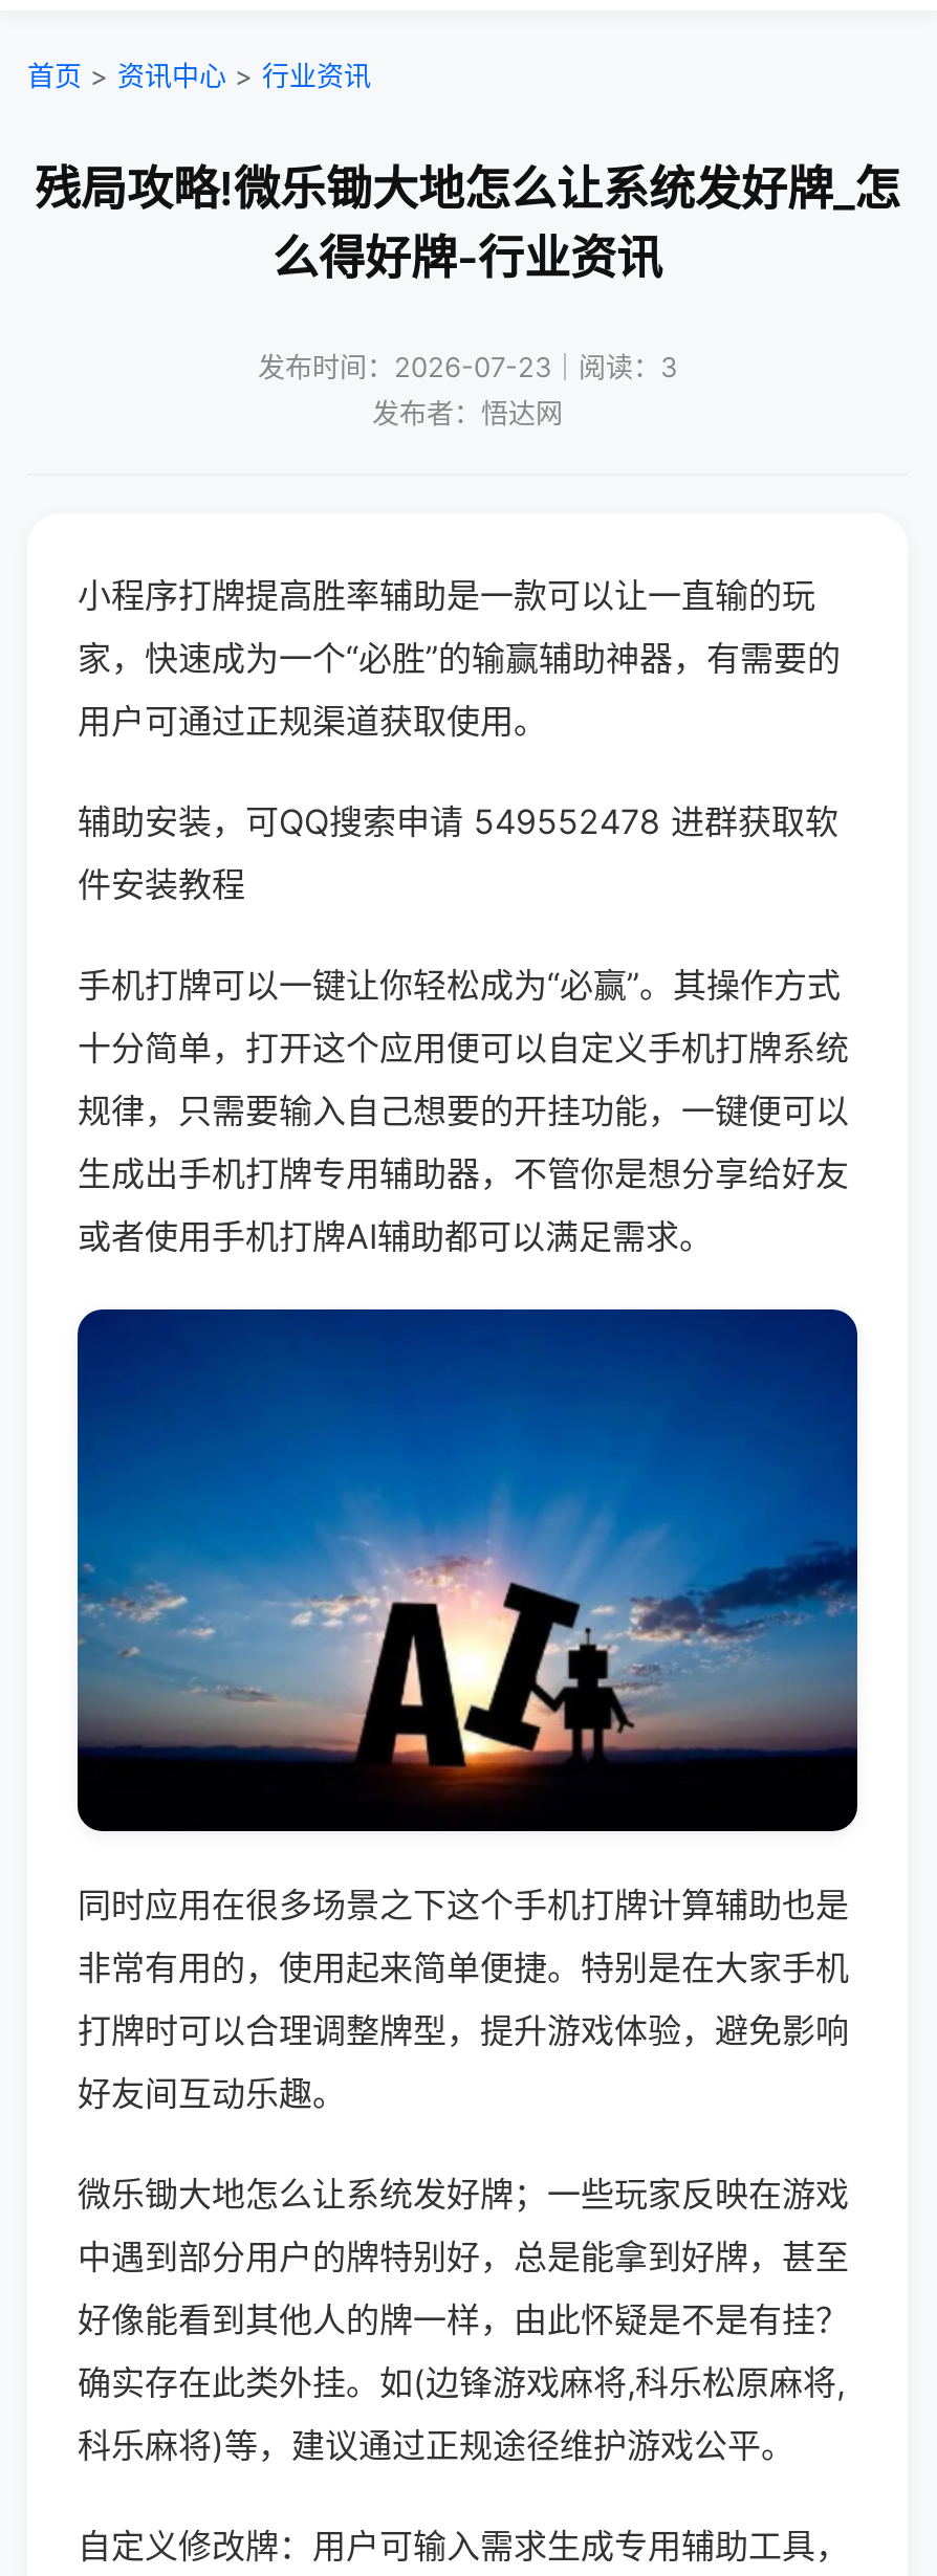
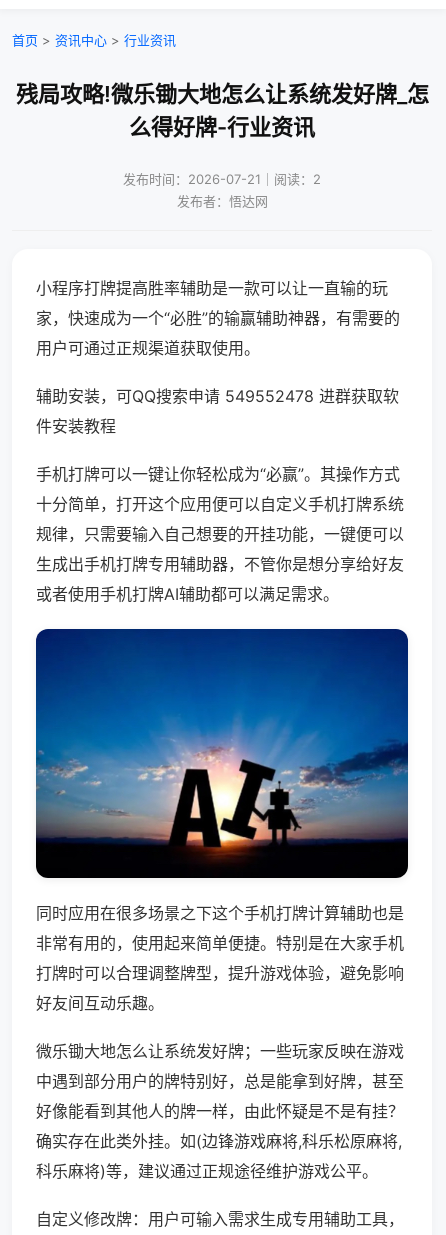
[258,350,677,383] 发布时间：2026-07-23｜阅读：3 -> [123,171,321,187] 发布时间：2026-07-21｜阅读：2

